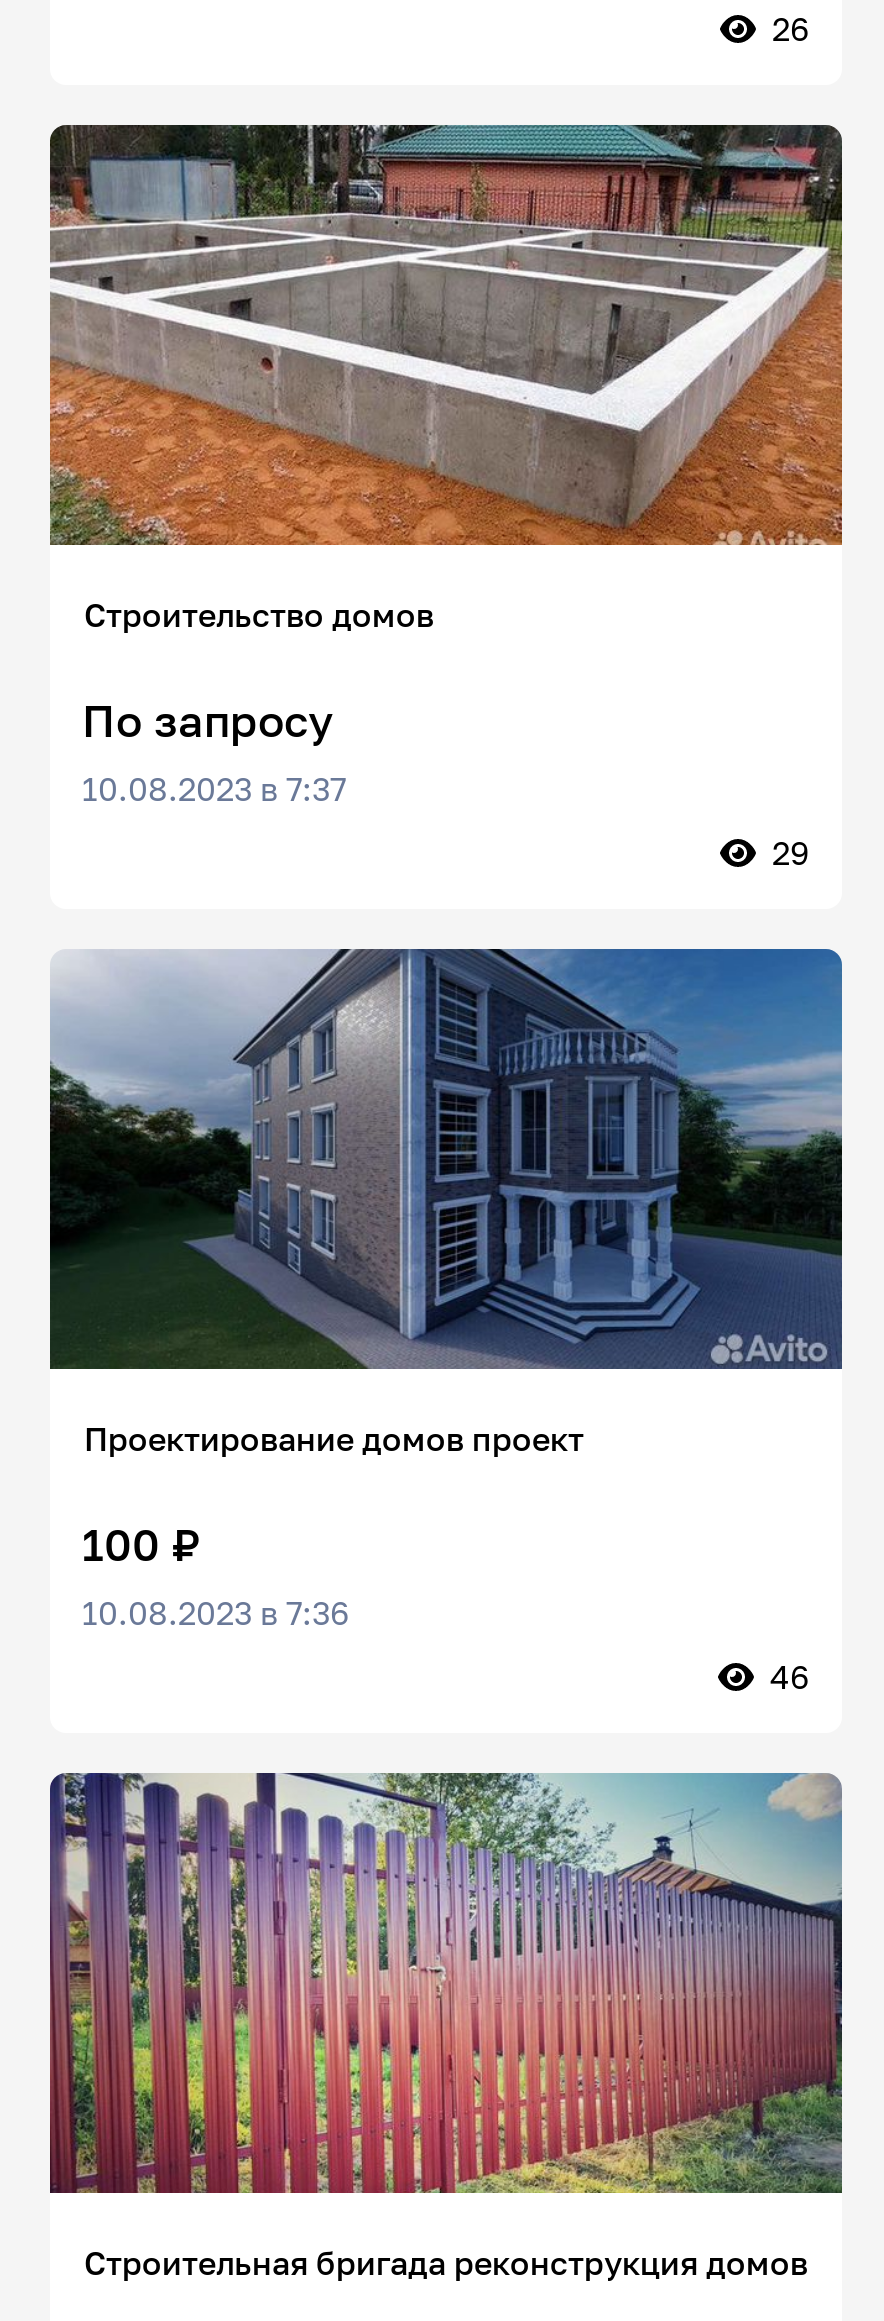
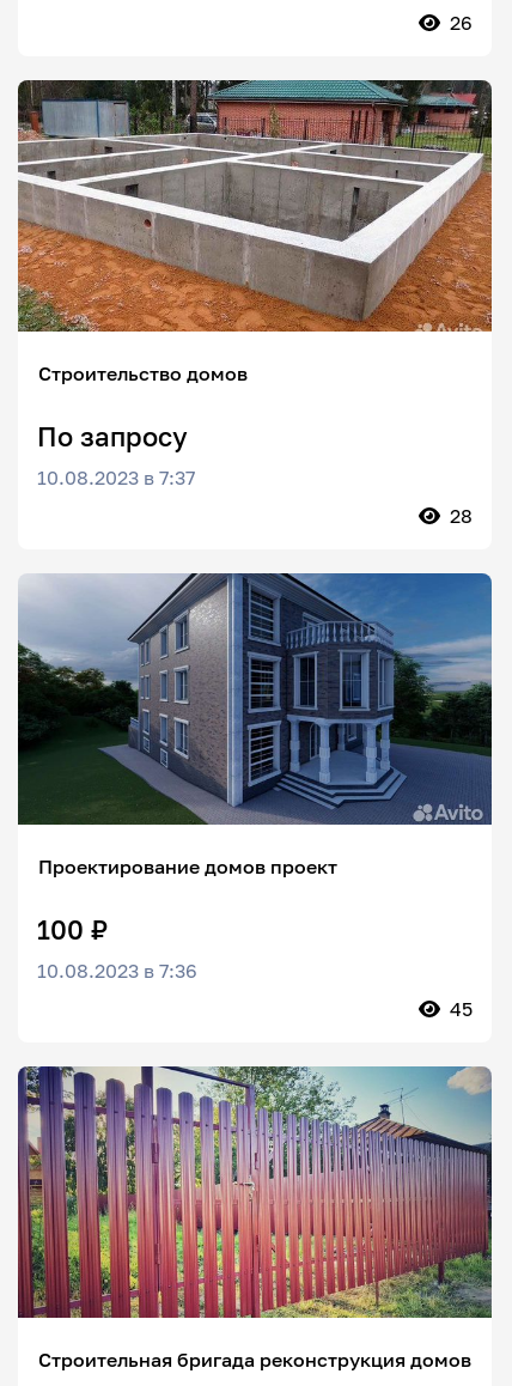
[756,833,810,873] 29 -> [440,504,473,528] 28
[754,1657,810,1697] 46 -> [440,997,473,1021] 45

